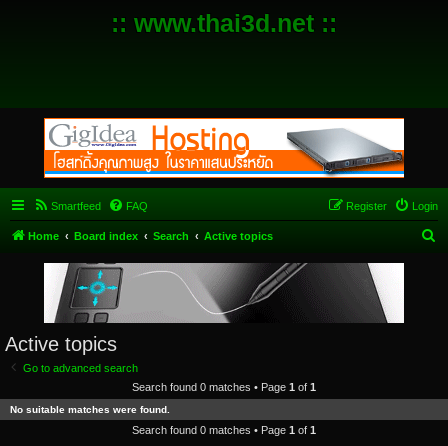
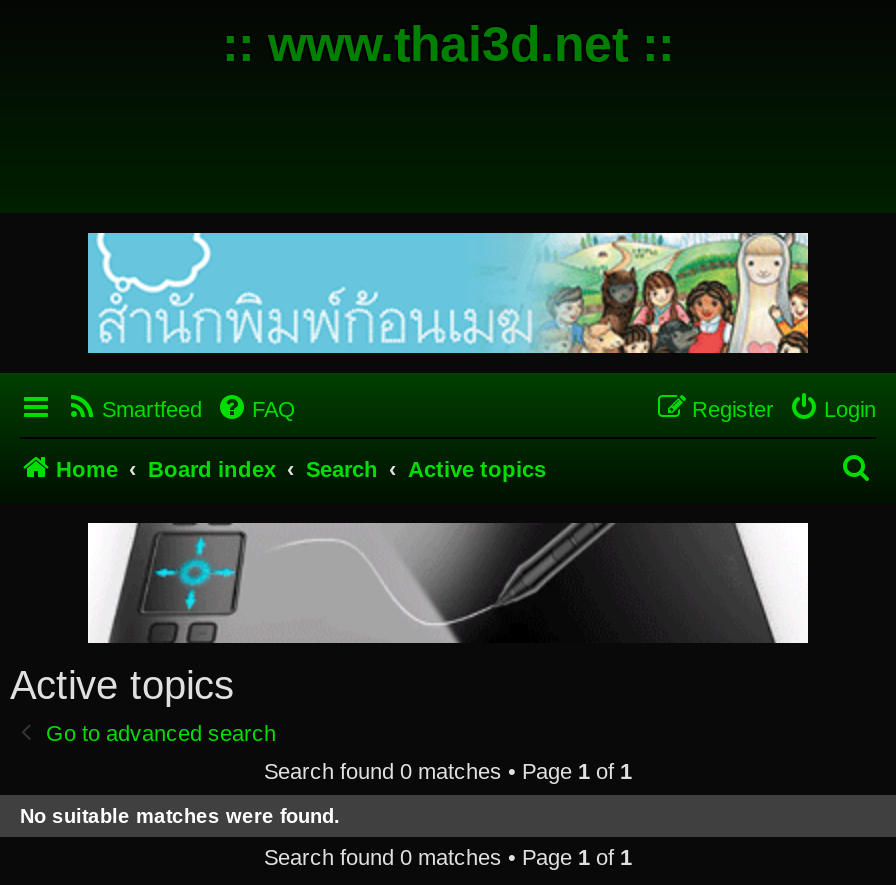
[43,117,405,179] [image] -> [86,231,810,355] [image]

